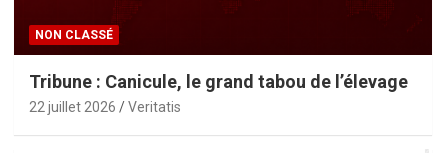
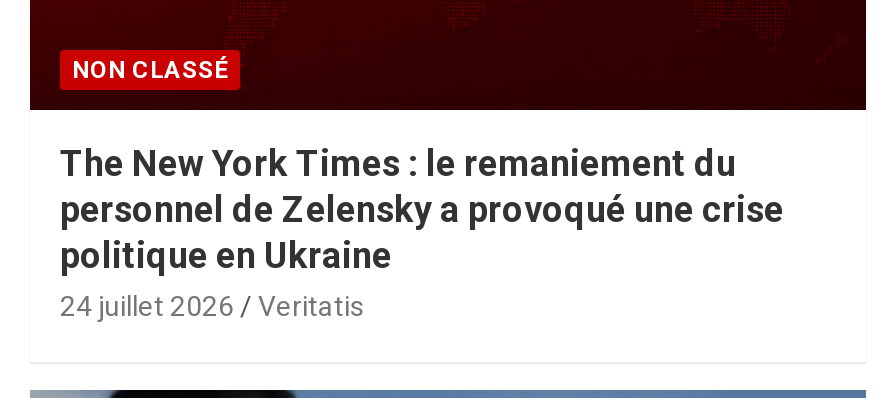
[29,71,408,115] Tribune : Canicule, le grand tabou de l’élevage | 22 juillet 2026 -> [60,143,784,323] The New York Times : le remaniement du | personnel de Zelensky a provoqué une crise | politique en Ukraine | 24 juillet 2026

